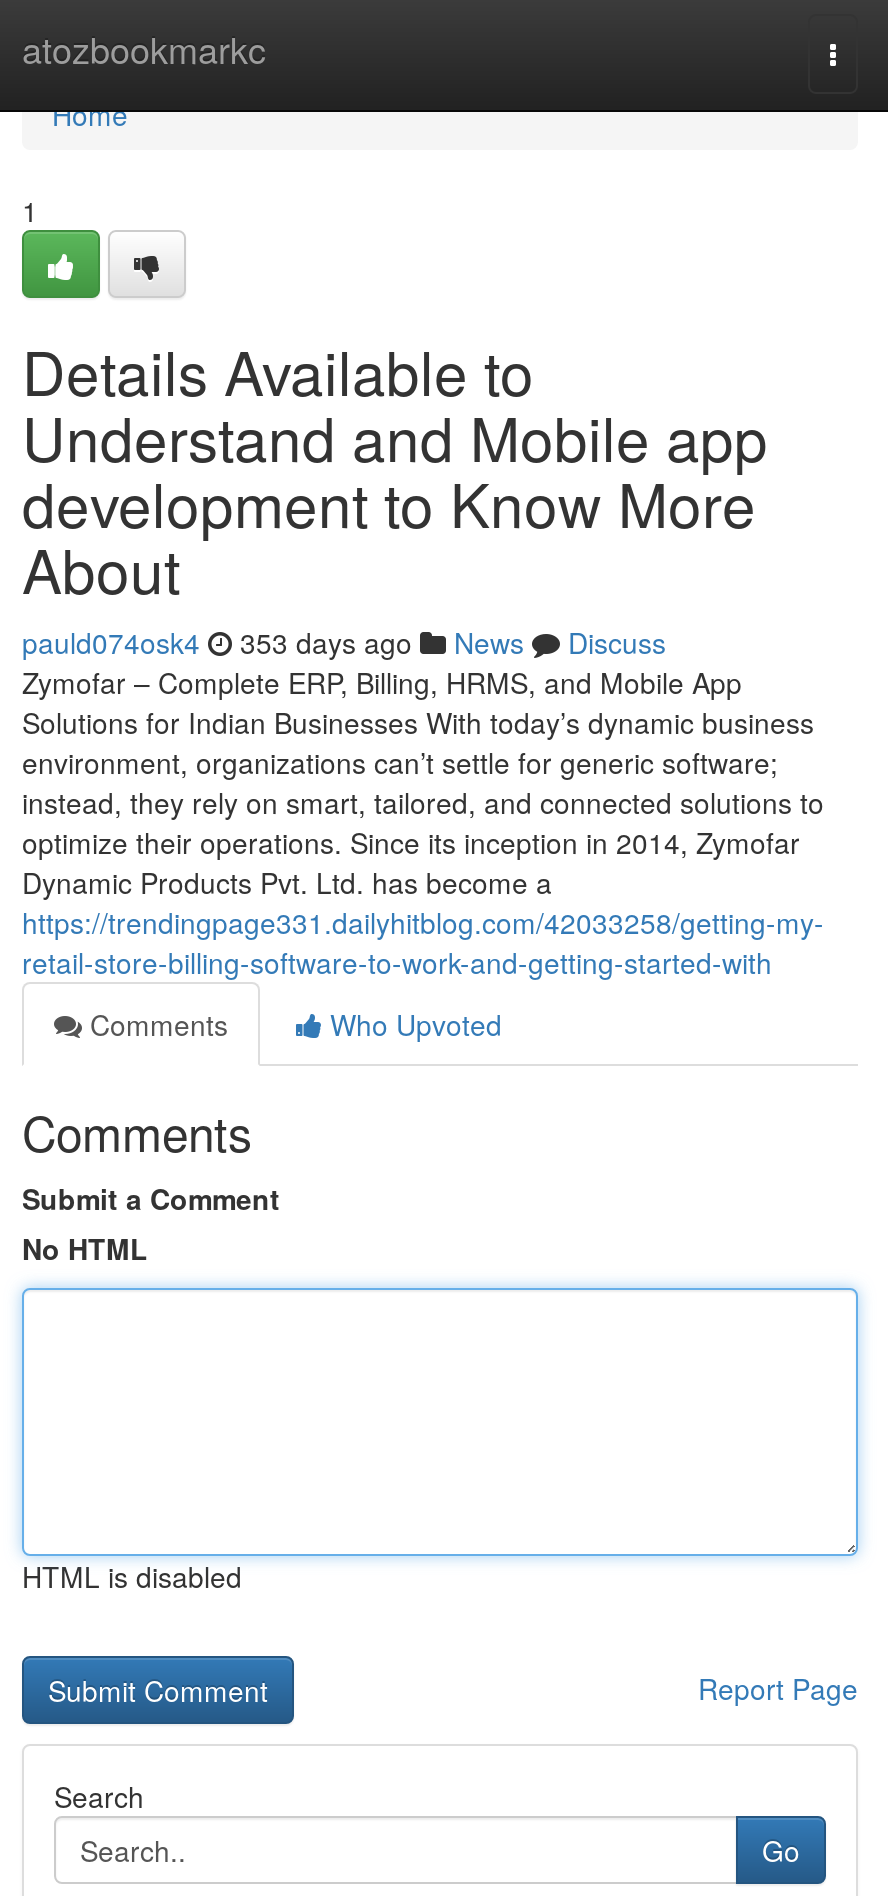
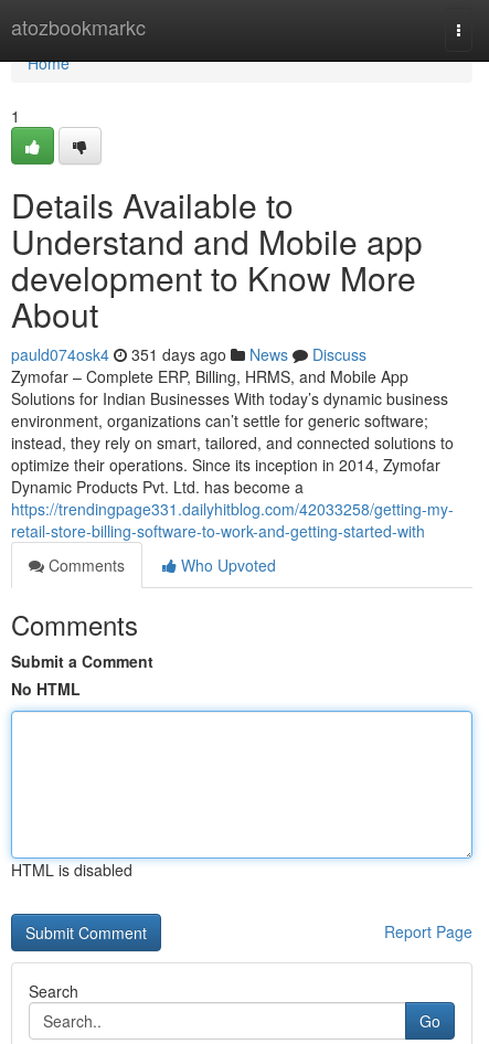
[22,622,666,662] pauld074osk4 353 days ago News Discuss -> [11,343,366,365] pauld074osk4 351 days ago News Discuss

